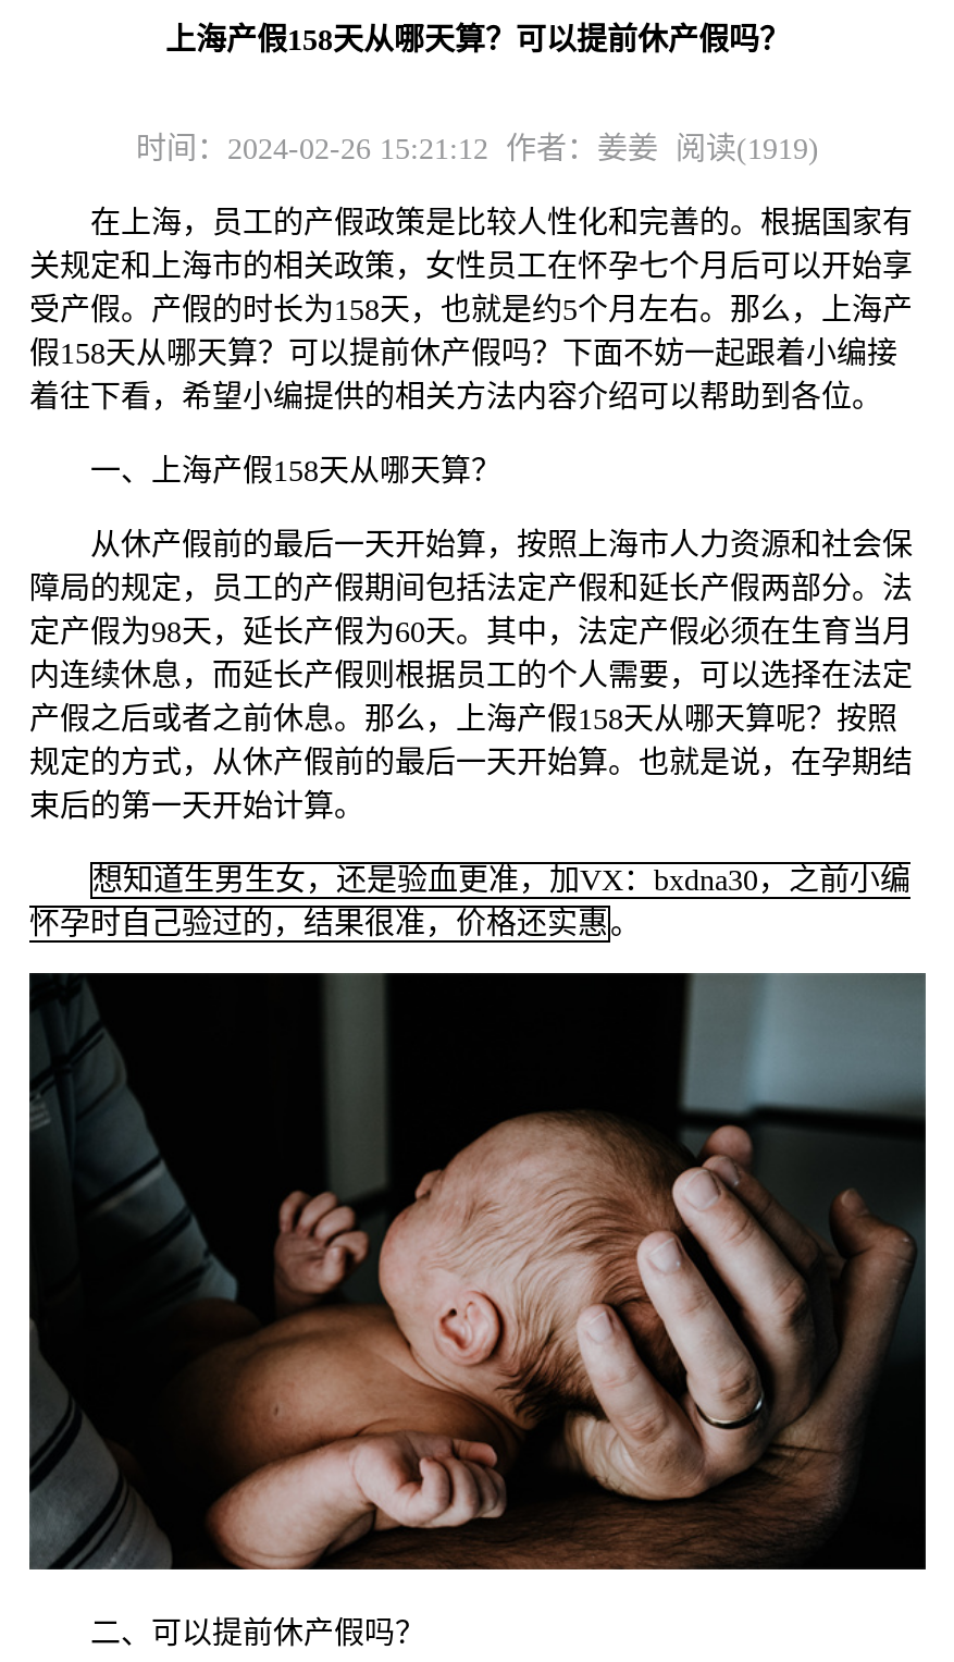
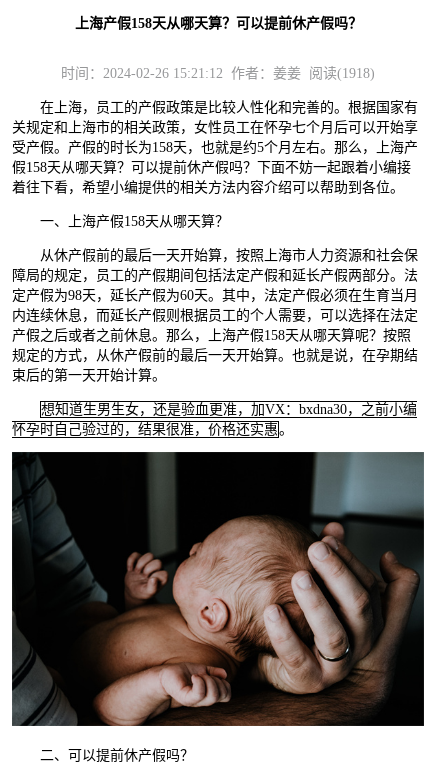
[136,132,819,165] 时间：2024-02-26 15:21:12 作者：姜姜 阅读(1919) -> [61,66,375,81] 时间：2024-02-26 15:21:12 作者：姜姜 阅读(1918)

